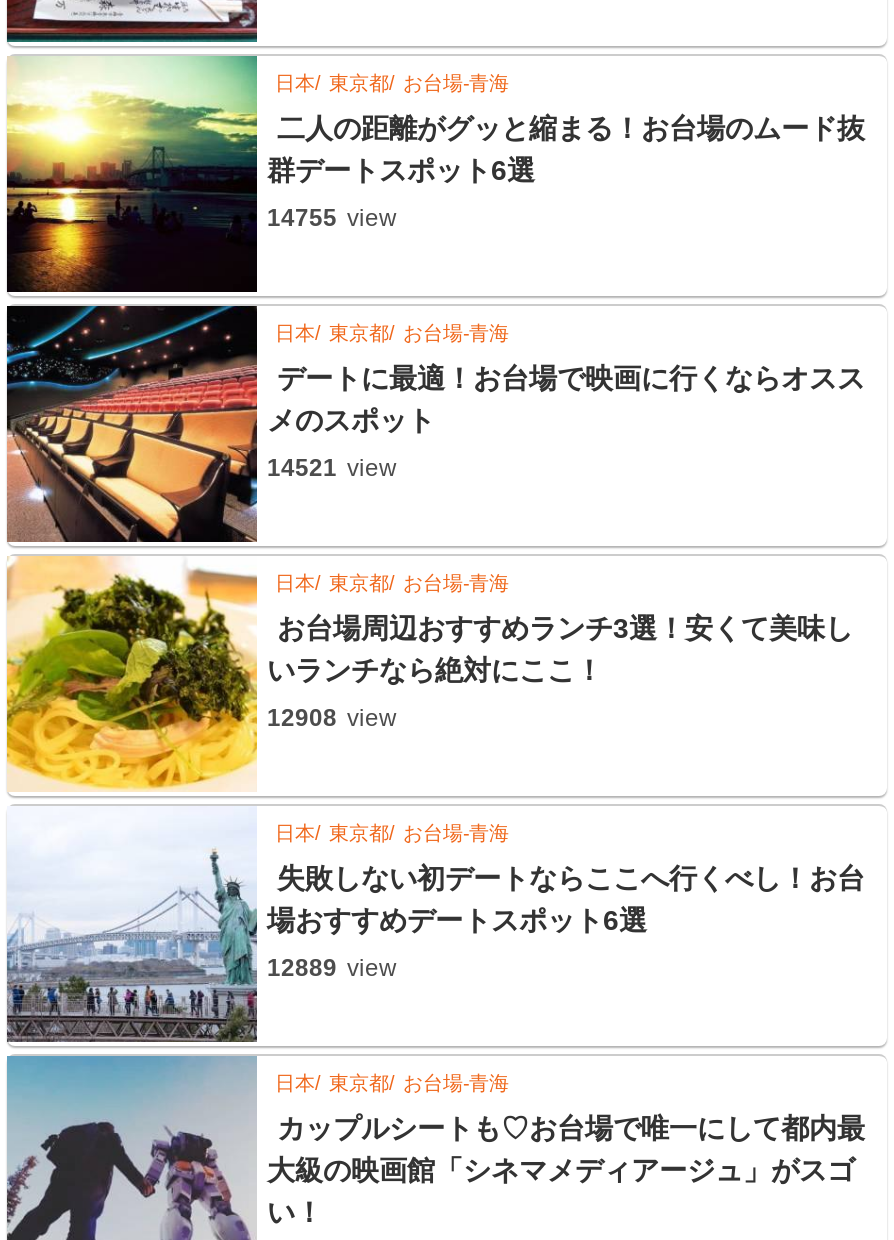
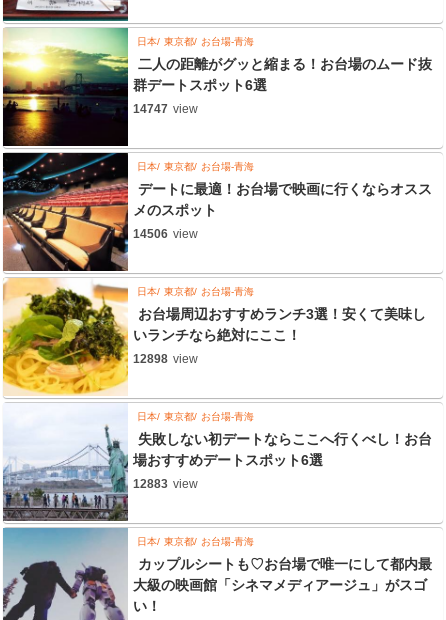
[267,204,397,232] 14755 view -> [133,102,198,116] 14747 view
[267,454,397,482] 14521 view -> [133,227,198,241] 14506 view
[267,704,397,732] 12908 view -> [133,352,198,366] 12898 view
[267,954,397,982] 12889 view -> [133,477,198,491] 12883 view

